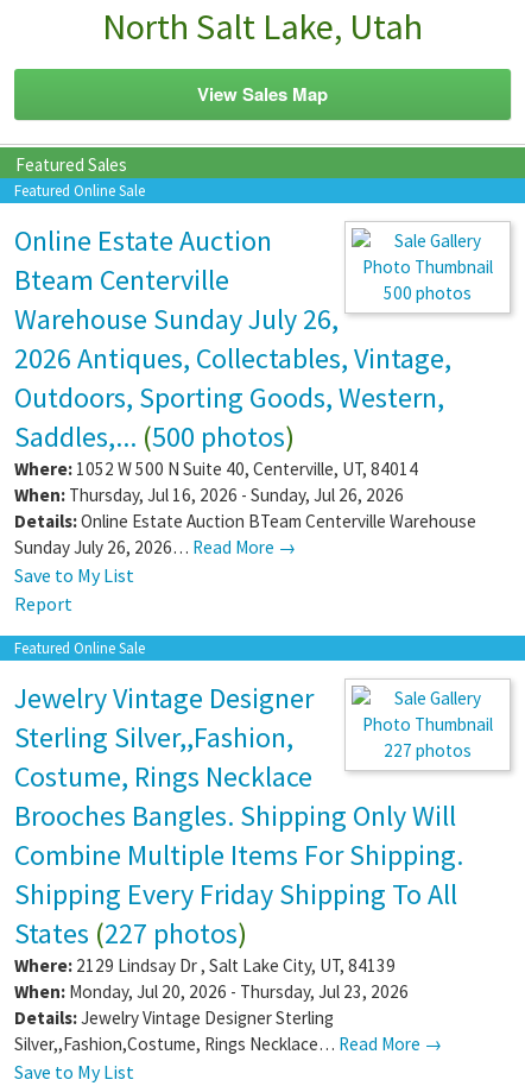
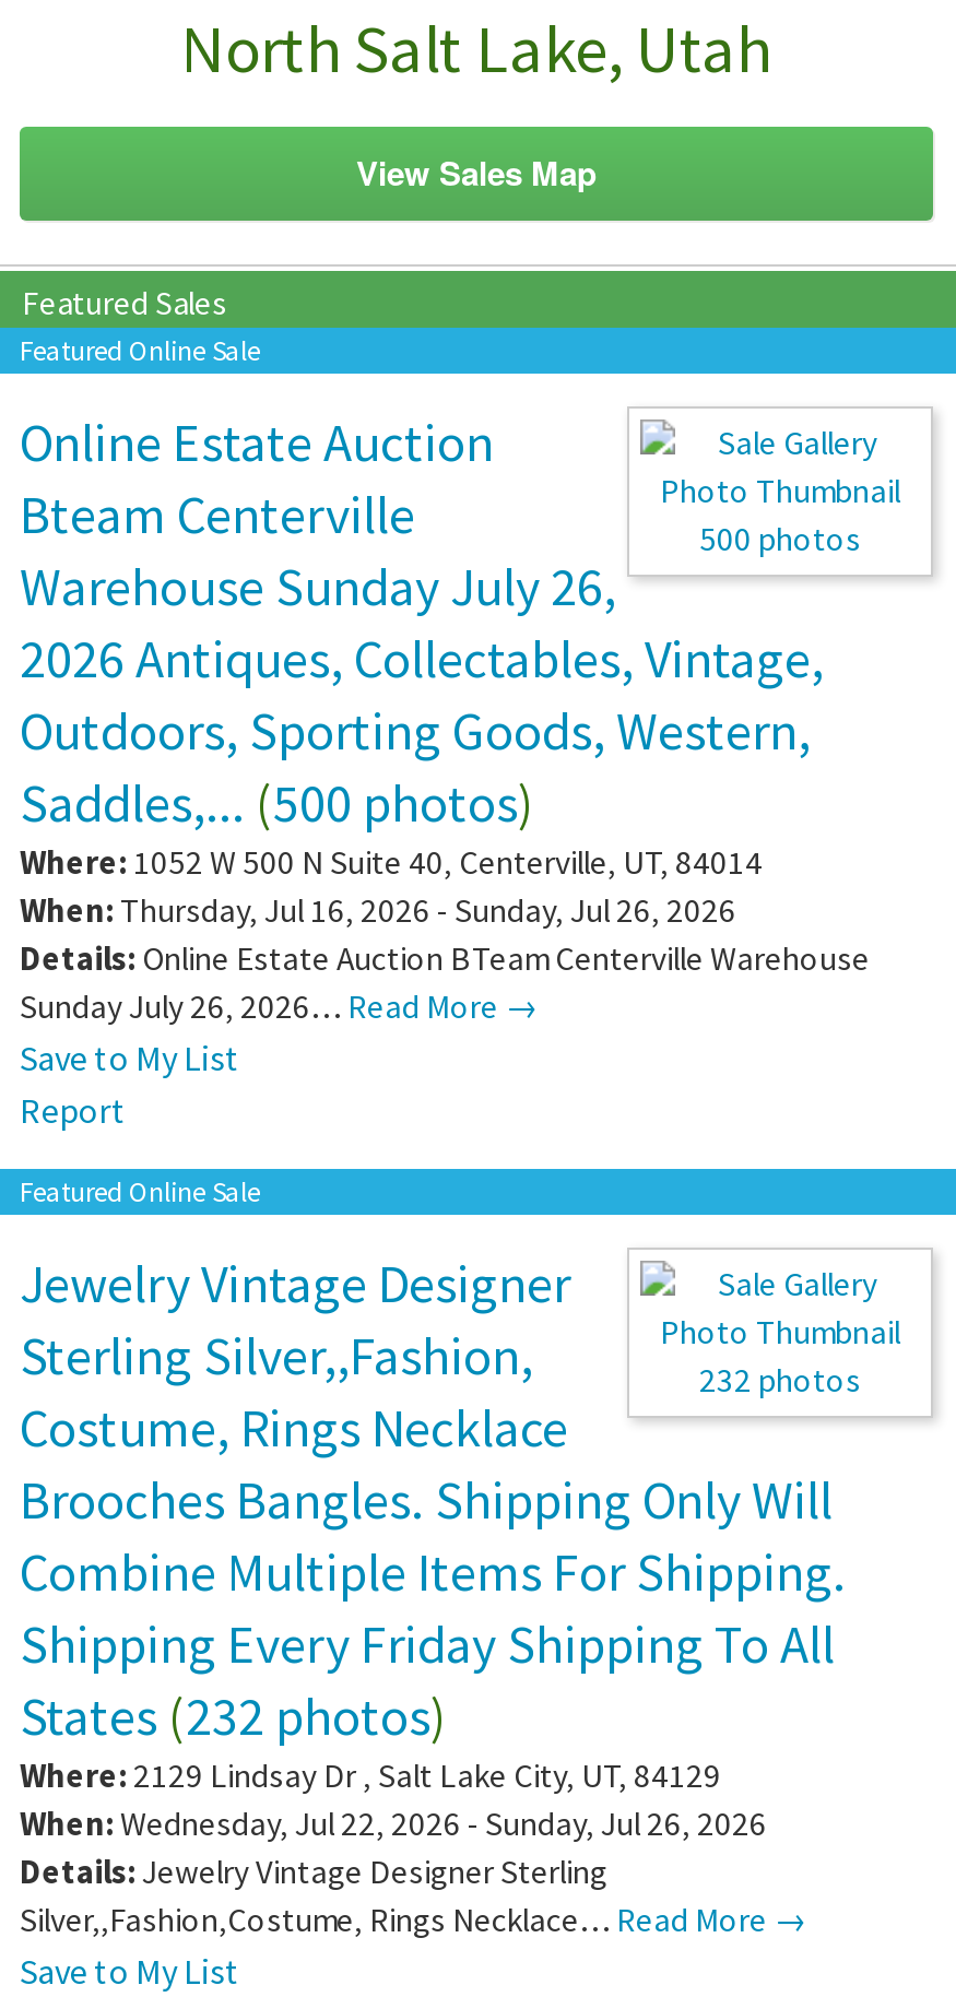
[384,739,472,761] 227 photos -> [699,1359,861,1400] 232 photos
[14,915,247,951] States (227 photos) -> [20,1682,448,1750] States (232 photos)
[14,954,396,976] Where: 2129 Lindsay Dr, Salt Lake City, UT, 84139 -> [20,1754,721,1796] Where: 2129 Lindsay Dr, Salt Lake City, UT, 84129
[14,980,409,1003] When: Monday, Jul 20, 2026 - Thursday, Jul 23, 2026 -> [20,1802,767,1844] When: Wednesday, Jul 22, 2026 - Sunday, Jul 26, 2026

